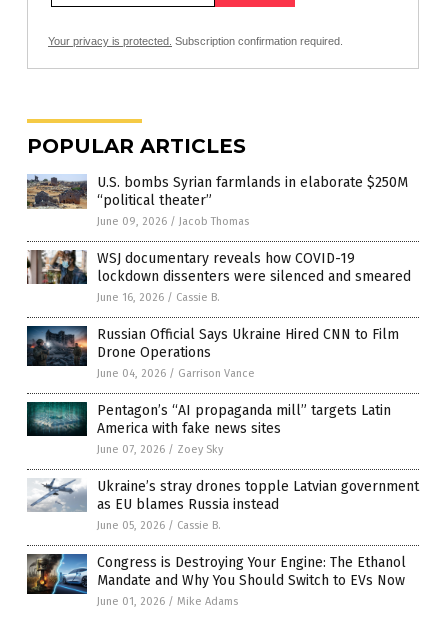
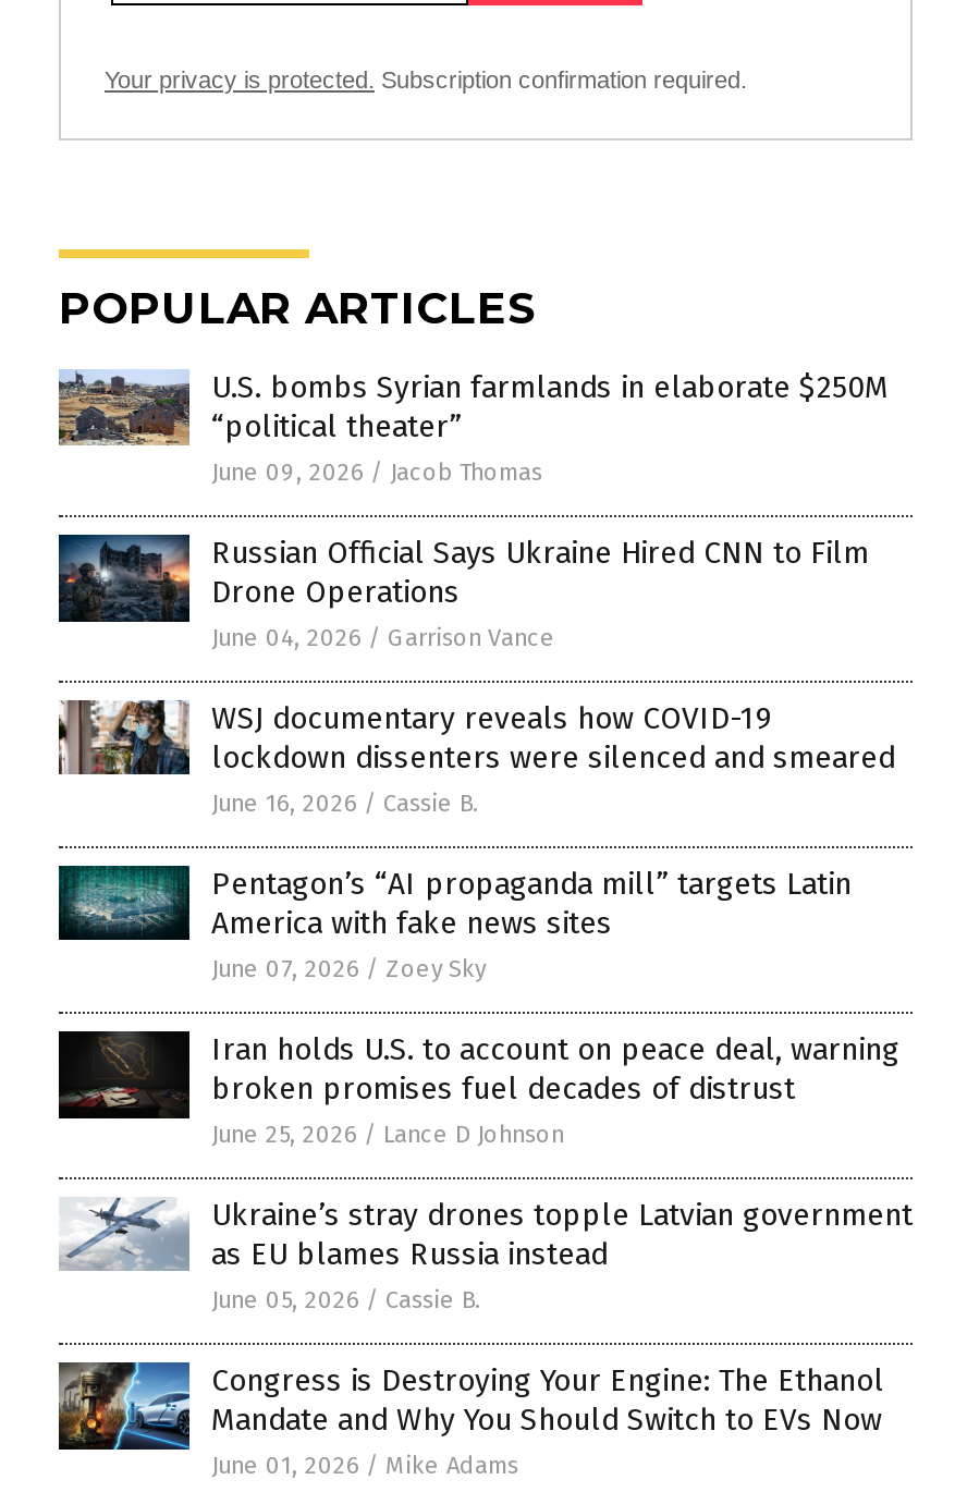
moved [26,326,399,380] -> [57,533,869,653]: [image] | Russian Official Says Ukraine Hired CNN to Film | Drone Operations | June 04, 2026 / Garrison Vance
none -> [57,1031,899,1149] [image] | Iran holds U.S. to account on peace deal, warning | broken promises fuel decades of distrust | June 25, 2026 / Lance D Johnson

